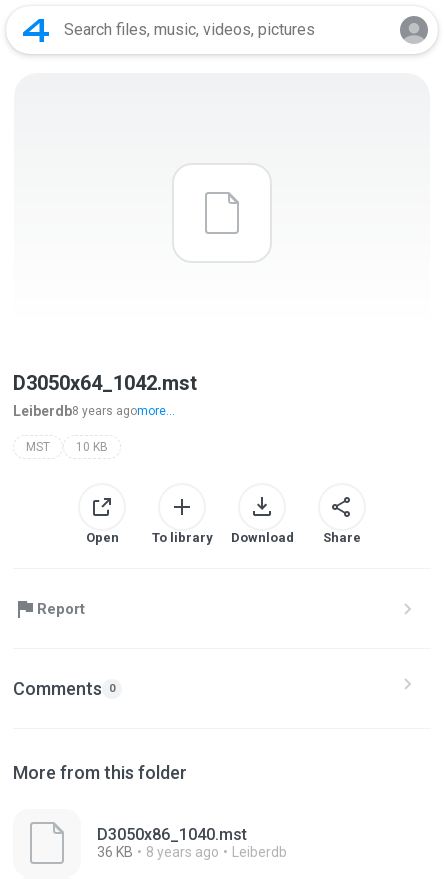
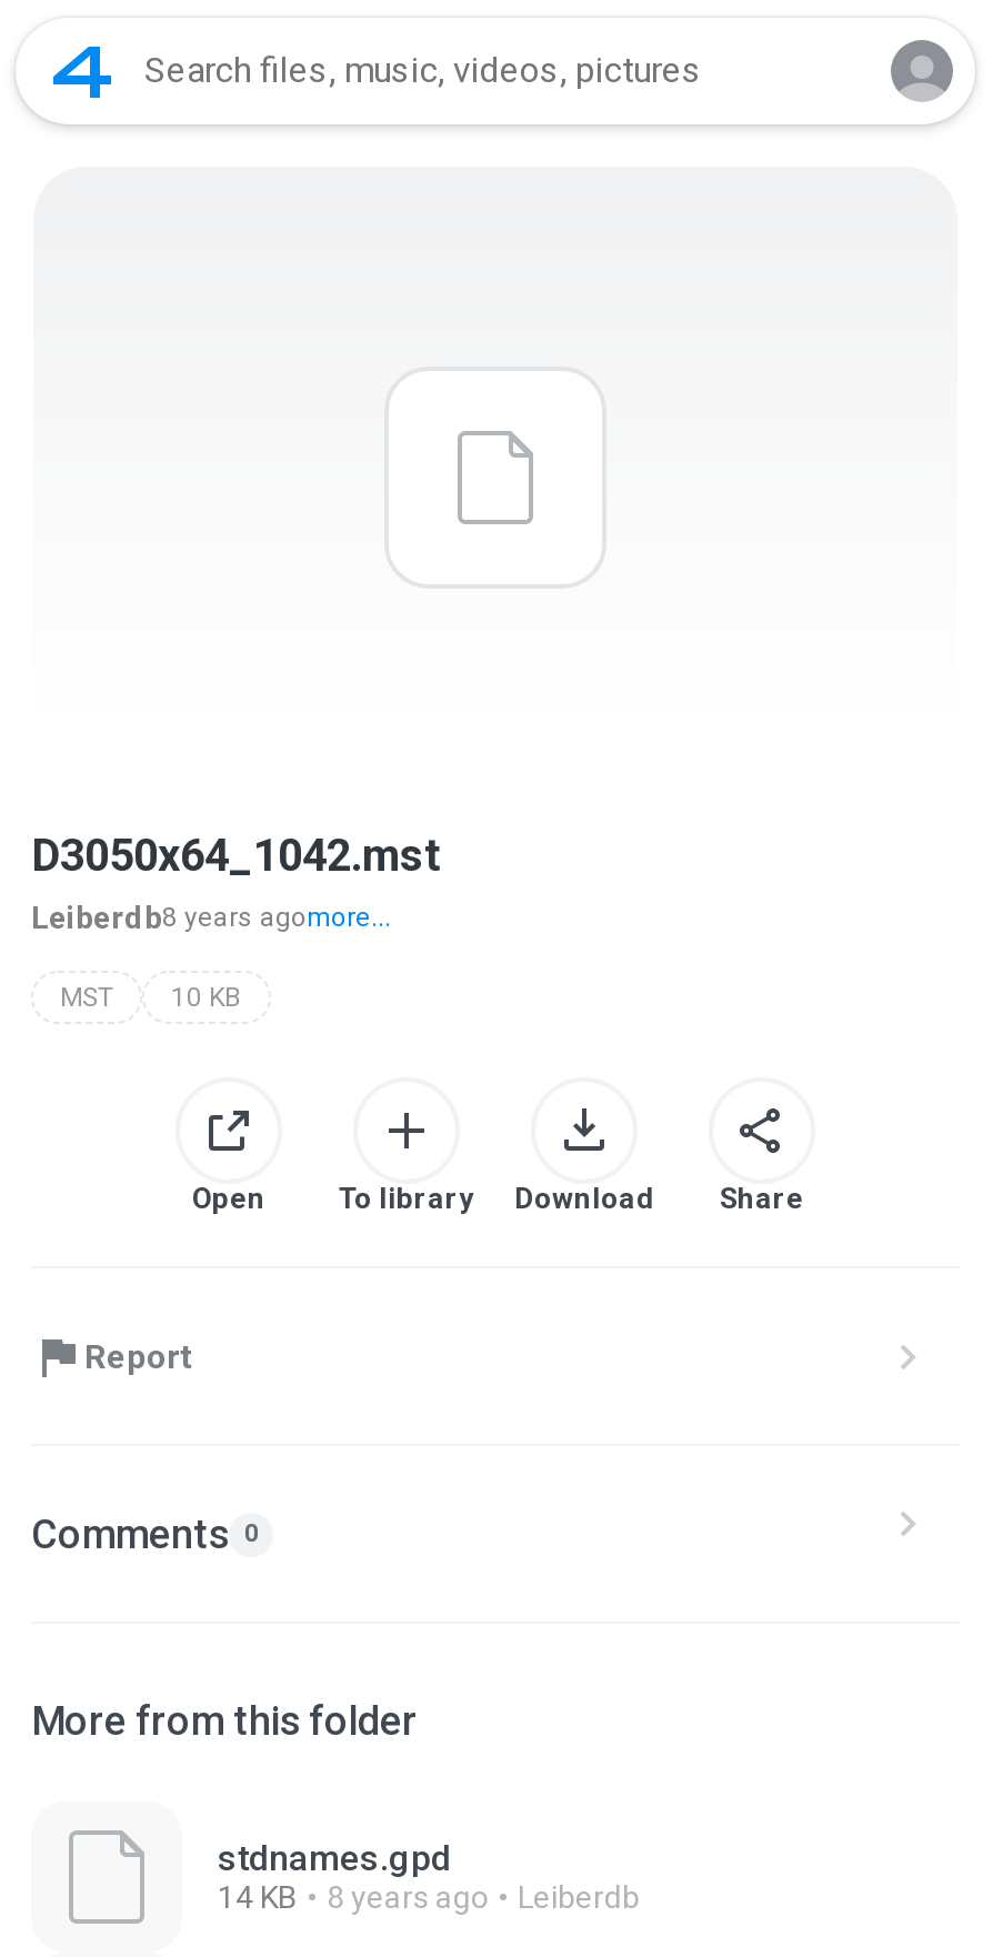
[97,825,247,860] D3050x86_1040.mst | 36 KB -> [218,1837,451,1915] stdnames.gpd | 14 KB

